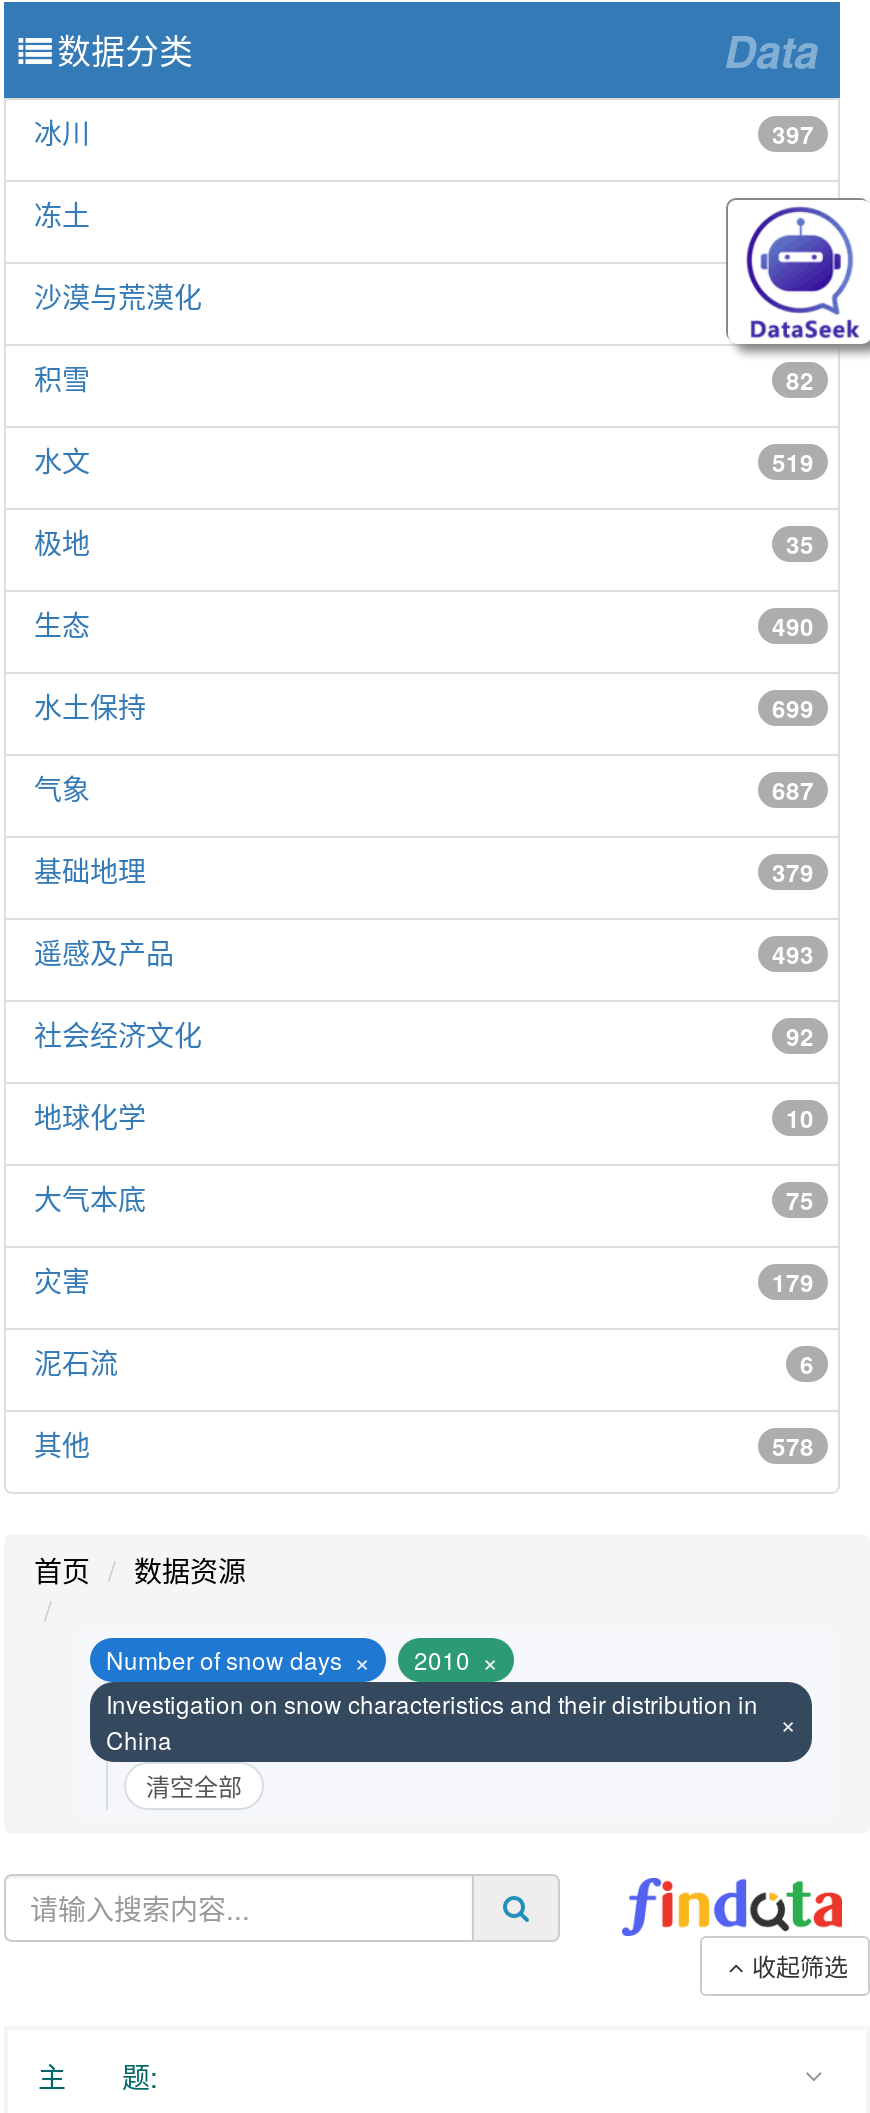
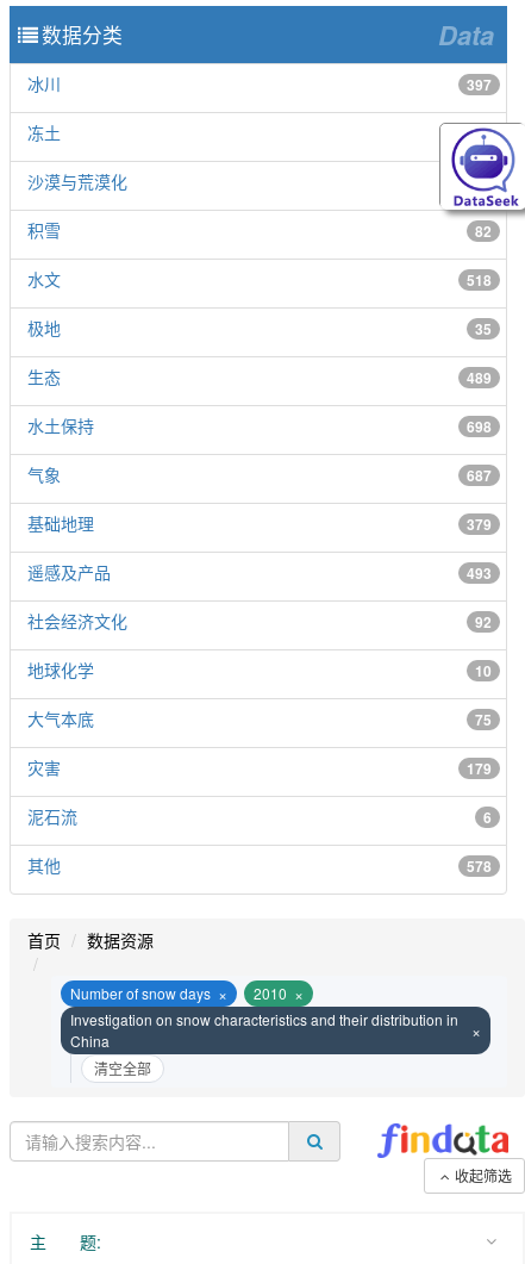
[772,444,814,480] 519 -> [467,269,492,291] 518
[772,608,814,644] 490 -> [467,367,492,388] 489
[772,690,814,726] 699 -> [467,416,492,437] 698

